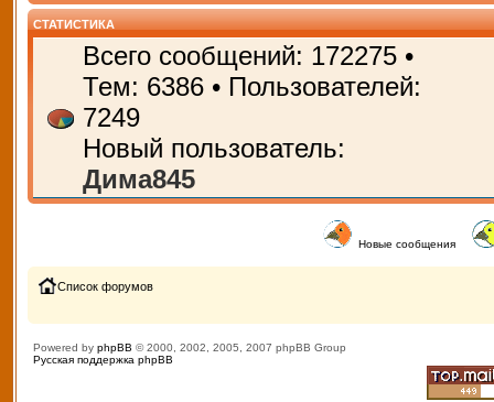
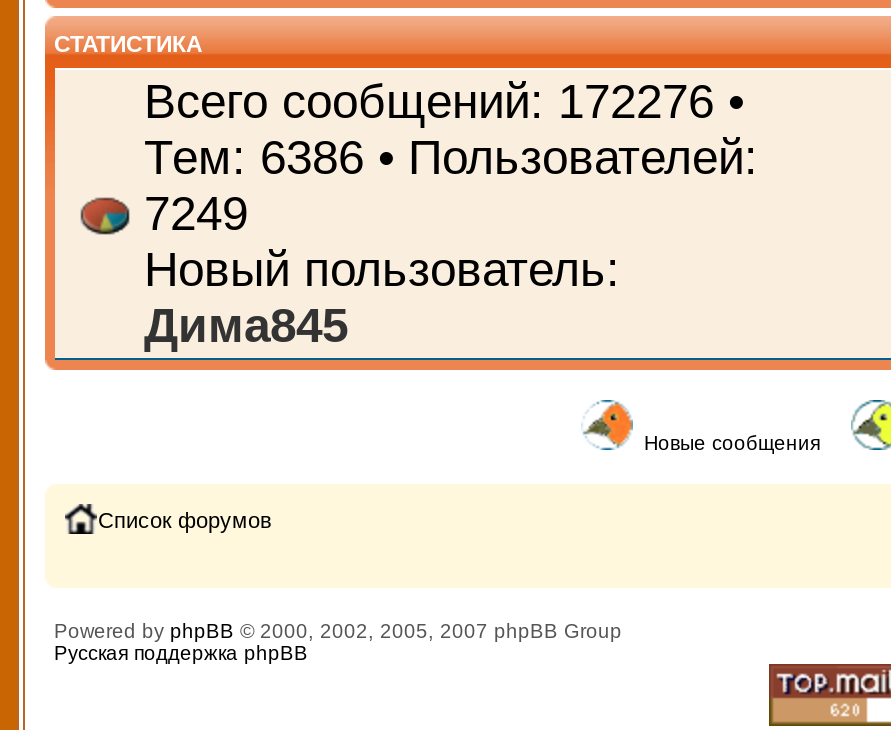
[82,41,413,70] Всего сообщений: 172275 • -> [144,74,744,128] Всего сообщений: 172276 •

